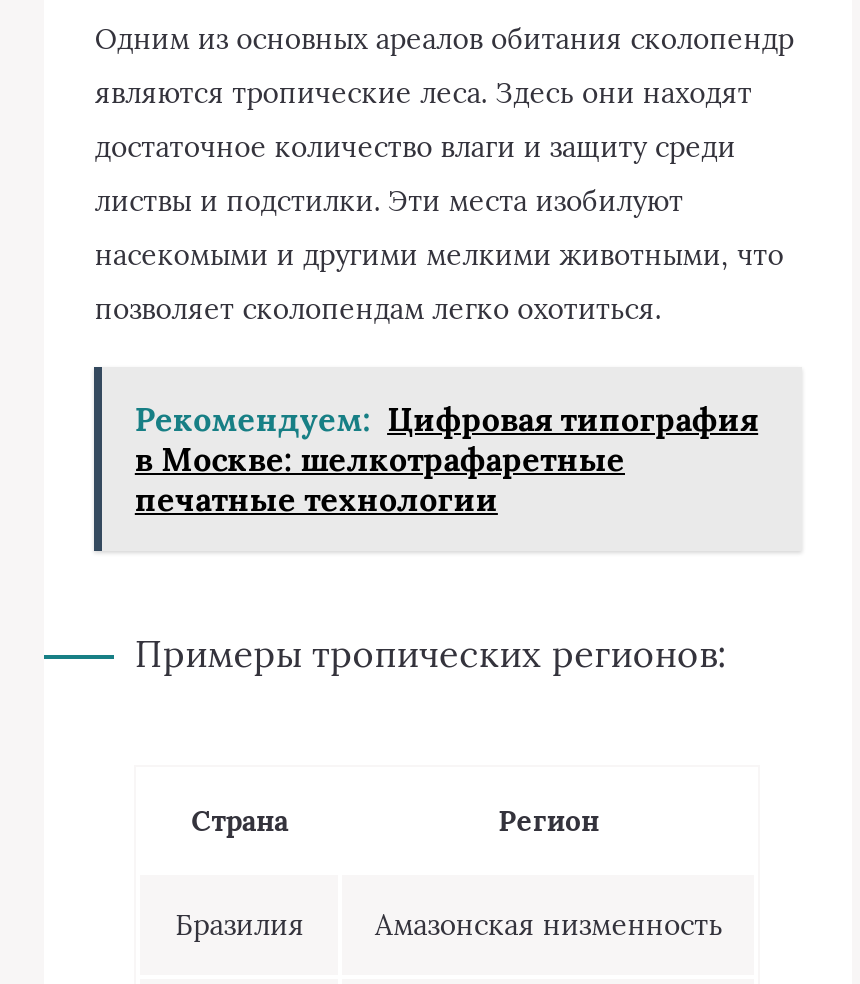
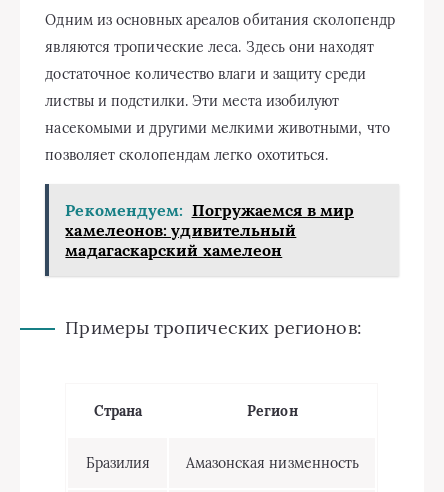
[135,399,758,519] Рекомендуем: Цифровая типография | в Москве: шелкотрафаретные | печатные технологии -> [65,200,354,260] Рекомендуем: Погружаемся в мир | хамелеонов: удивительный | мадагаскарский хамелеон

